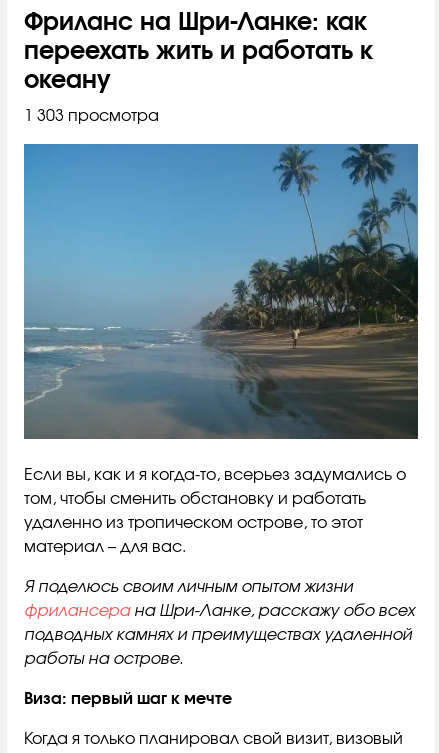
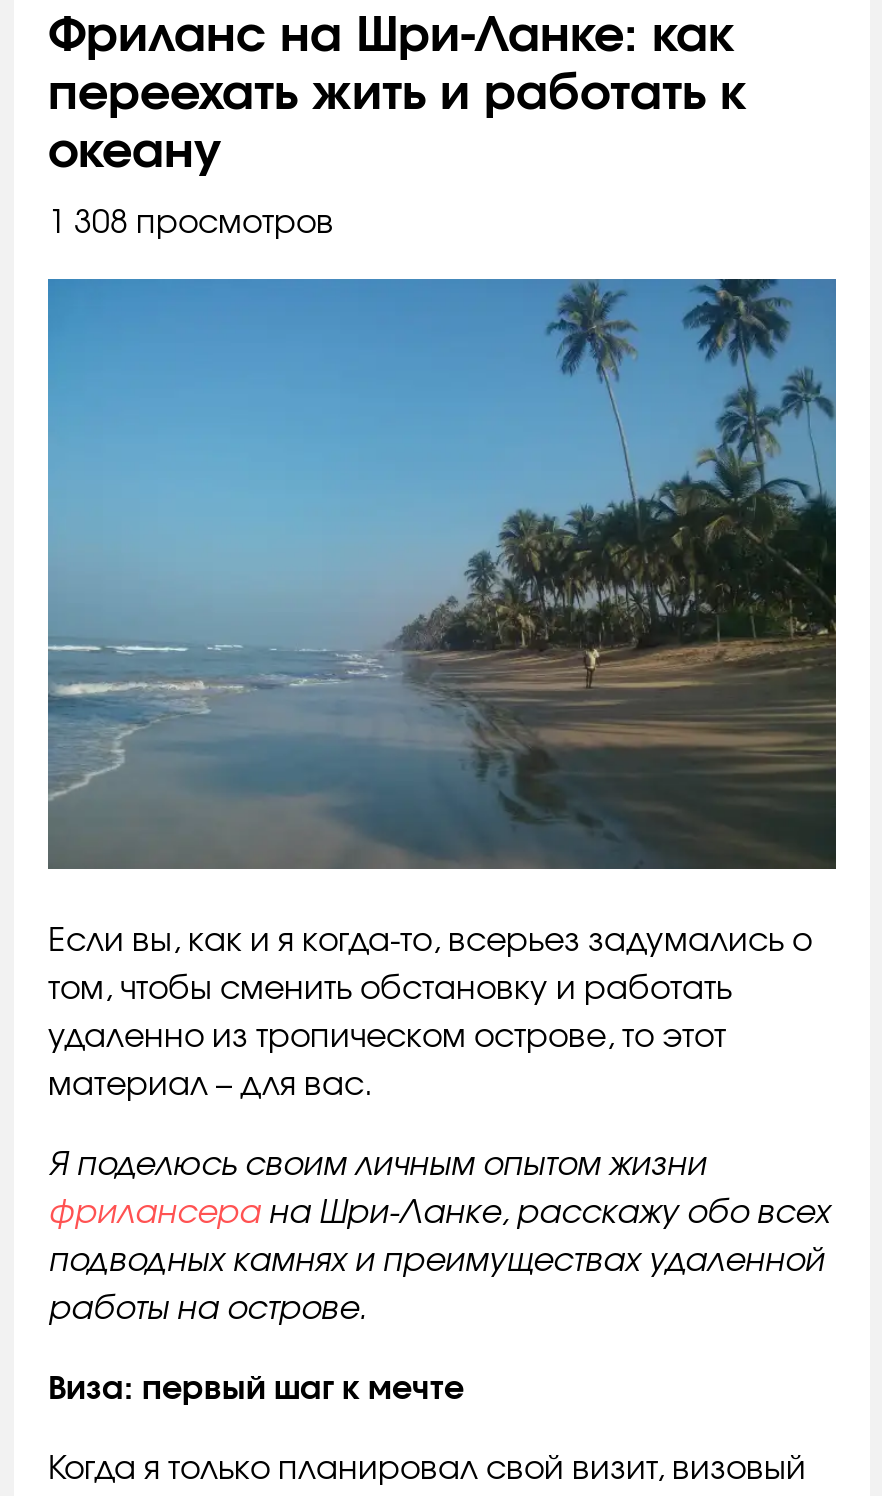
[24,108,159,124] 1 303 просмотра -> [48,207,334,239] 1 308 просмотров

